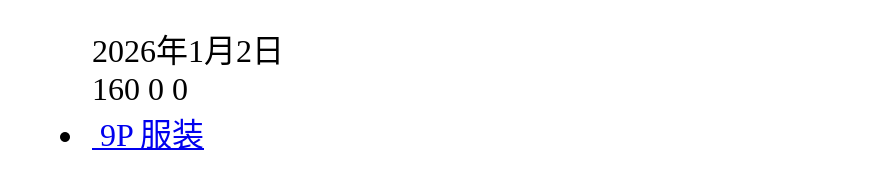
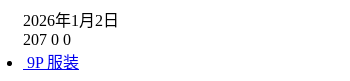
[92,73,188,107] 160 0 0 -> [23,31,71,48] 207 0 0

